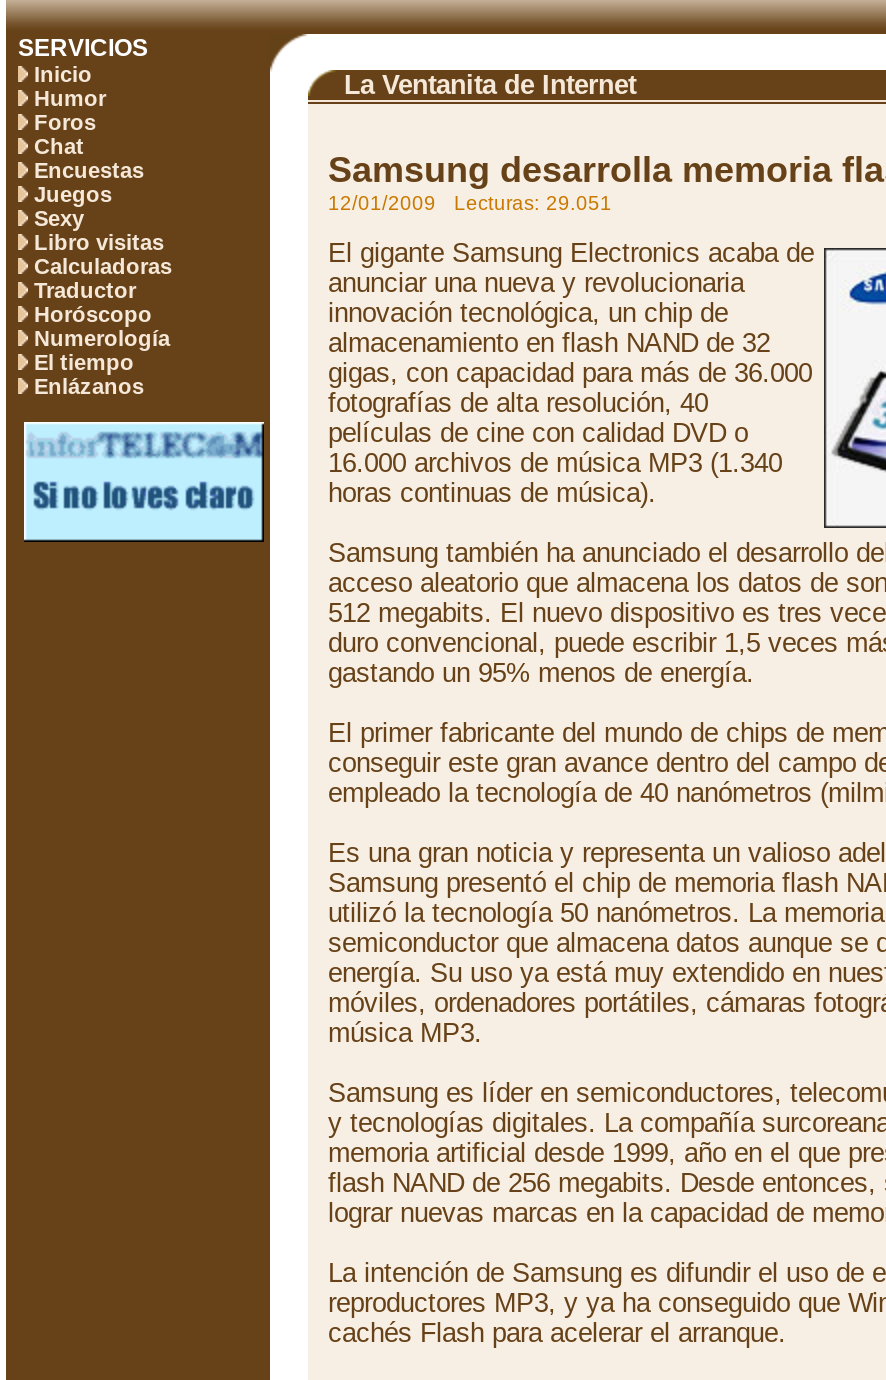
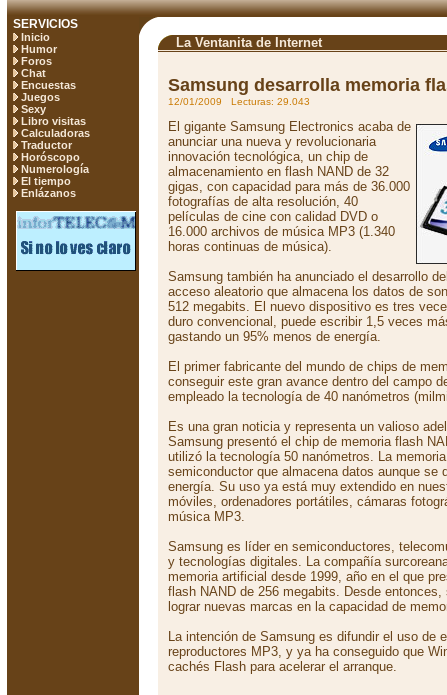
[328,192,612,214] 12/01/2009 Lecturas: 29.051 -> [168,96,310,107] 12/01/2009 Lecturas: 29.043

